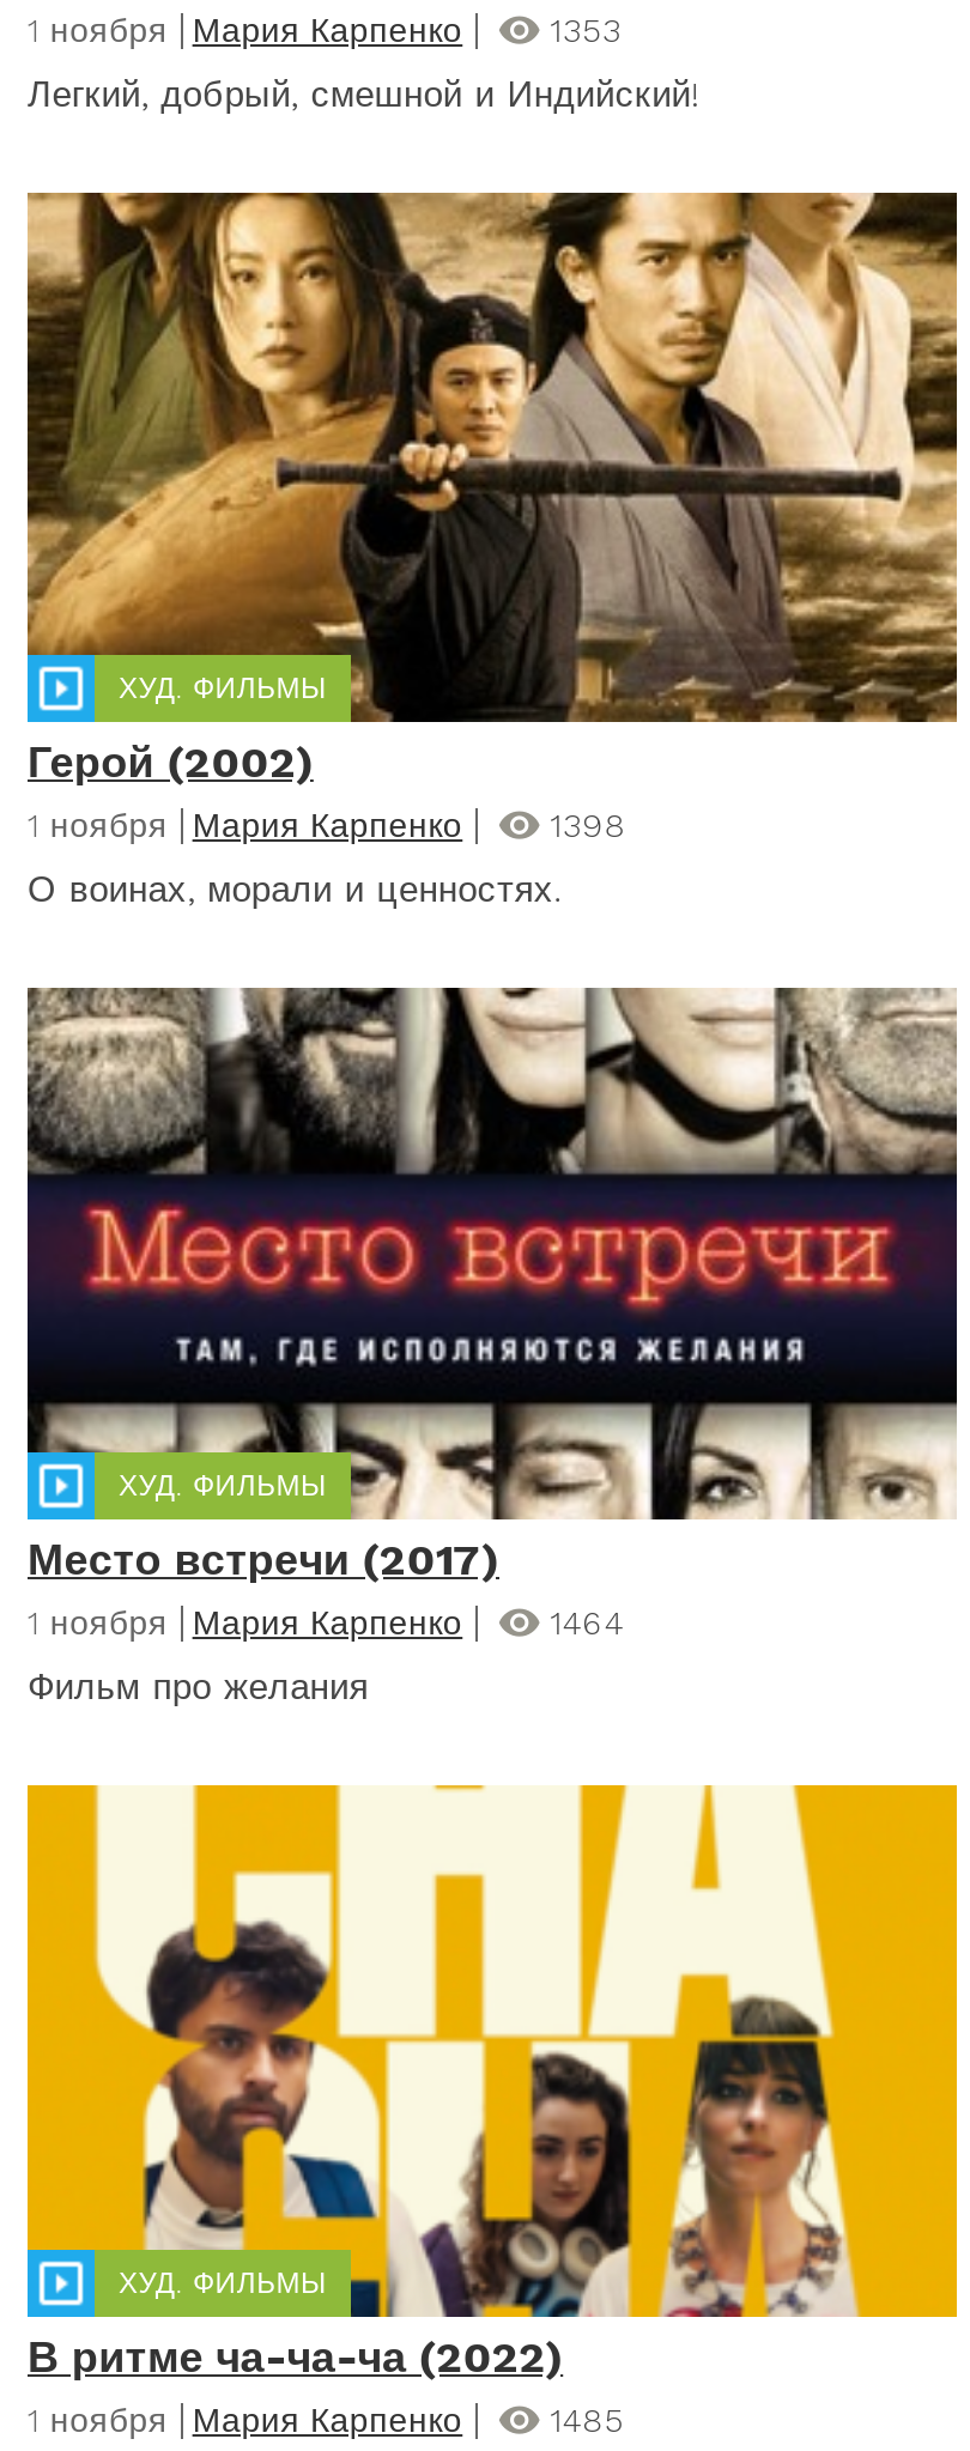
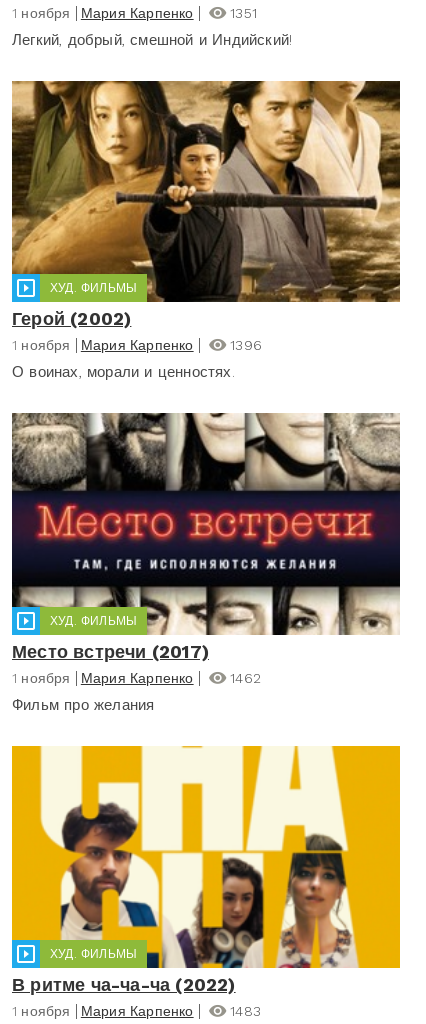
[540,10,622,48] 1353 -> [226,5,257,21] 1351
[540,807,626,845] 1398 -> [226,337,262,353] 1396
[540,1603,624,1642] 1464 -> [226,670,261,686] 1462
[540,2400,624,2438] 1485 -> [226,1003,261,1019] 1483

